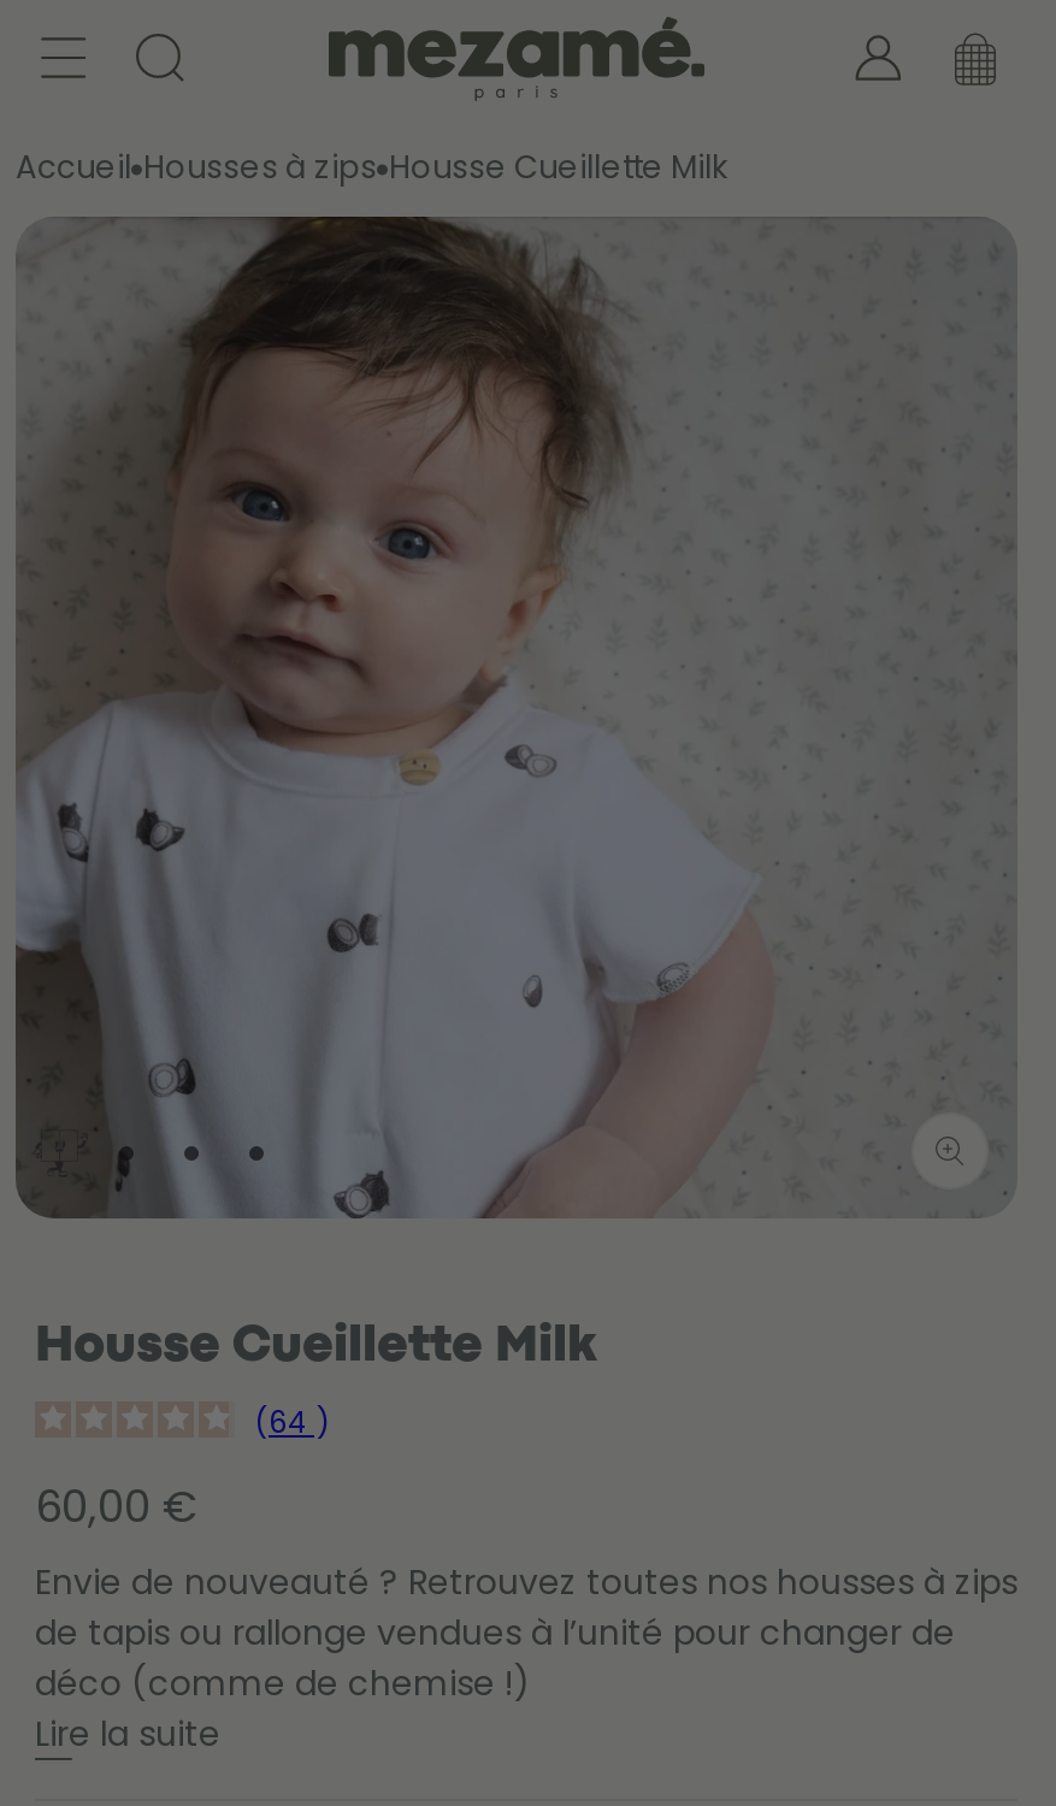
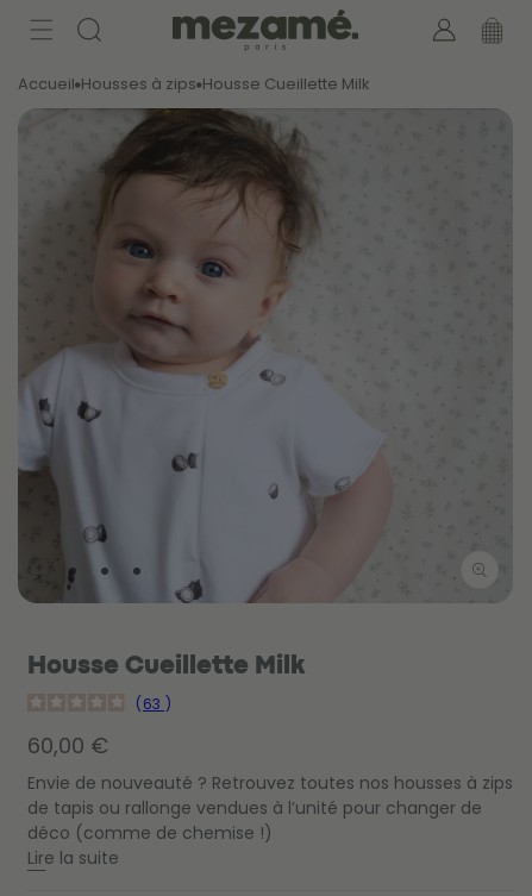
[269,1401,314,1442] 64 -> [143,694,164,714] 63

